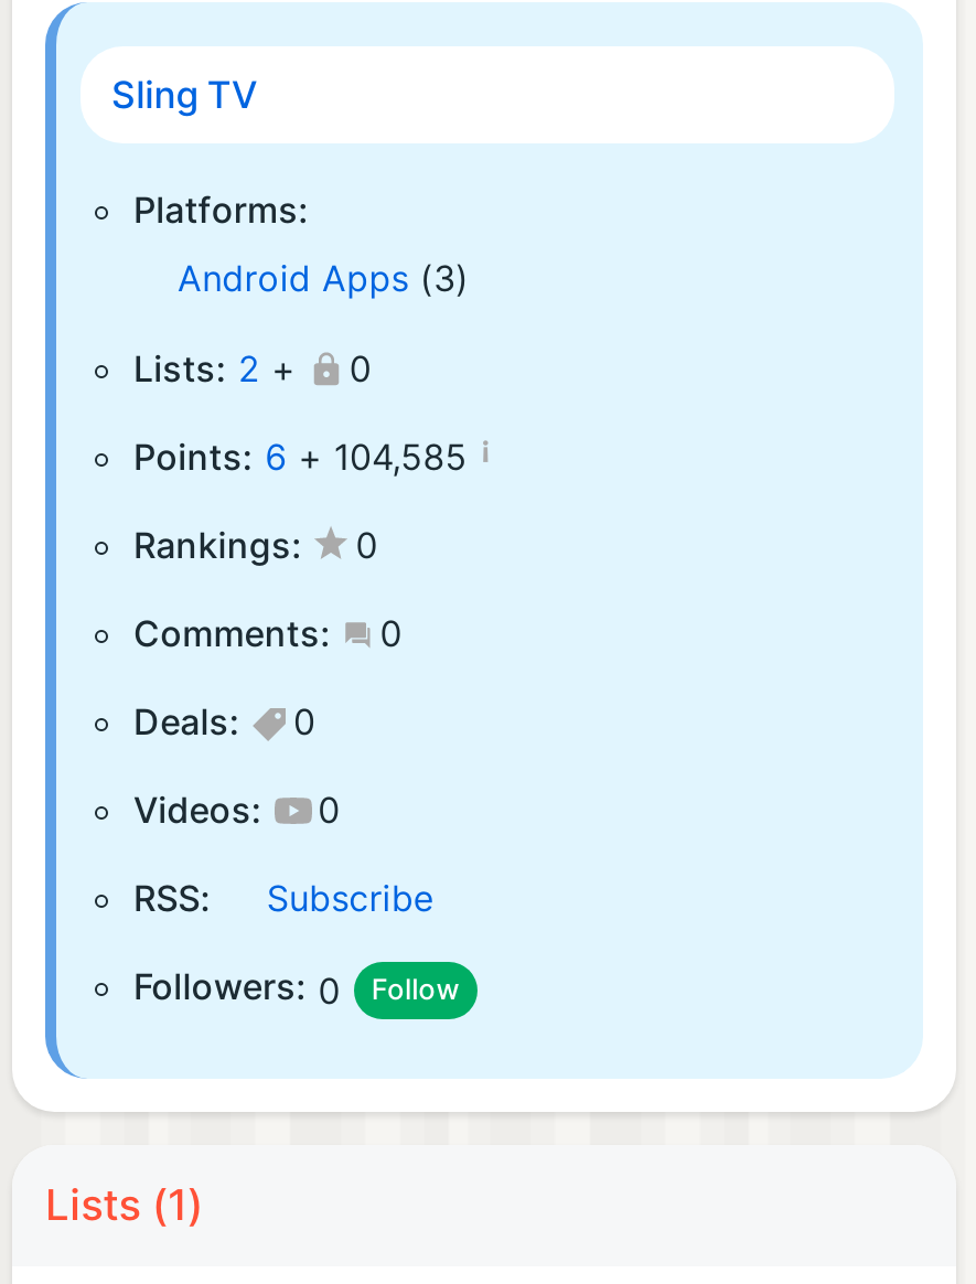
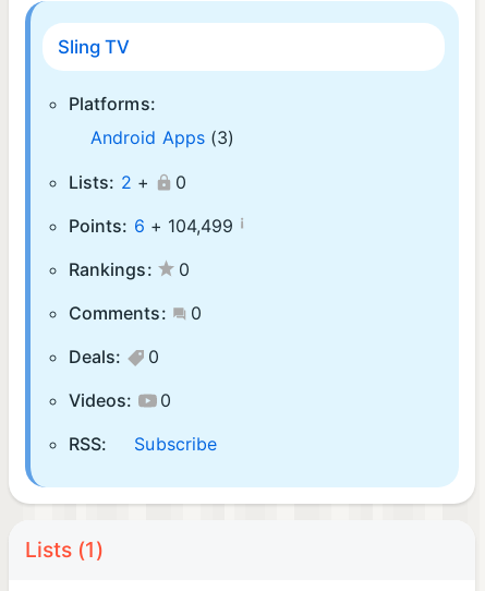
[156,428,490,479] Points: 6 + 104,585 ¡ -> [80,211,245,237] Points: 6 + 104,499 ¡
[151,965,461,1012] Followers: 0 | Follow -> none

